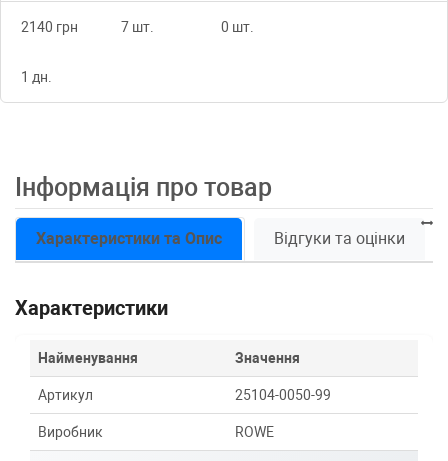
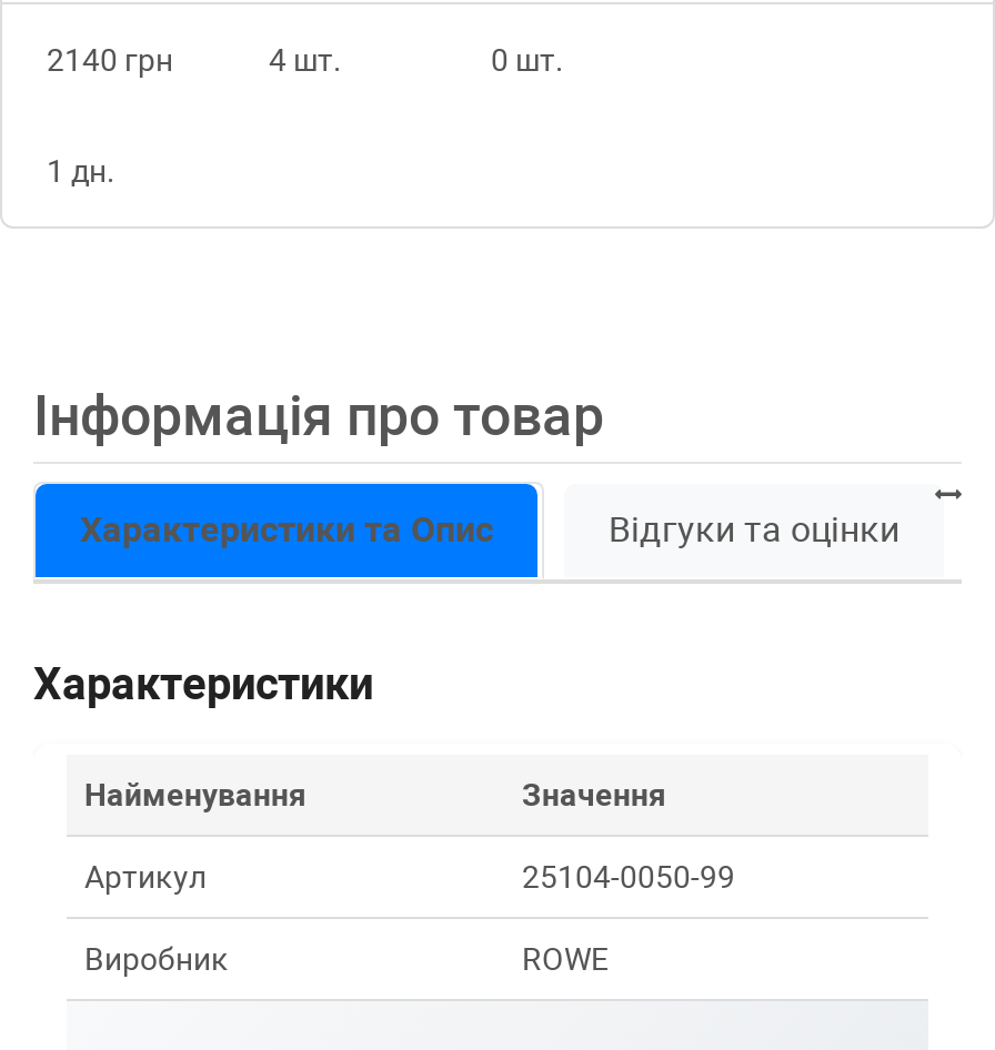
[121,19,154,35] 7 шт. -> [269,43,342,78] 4 шт.

